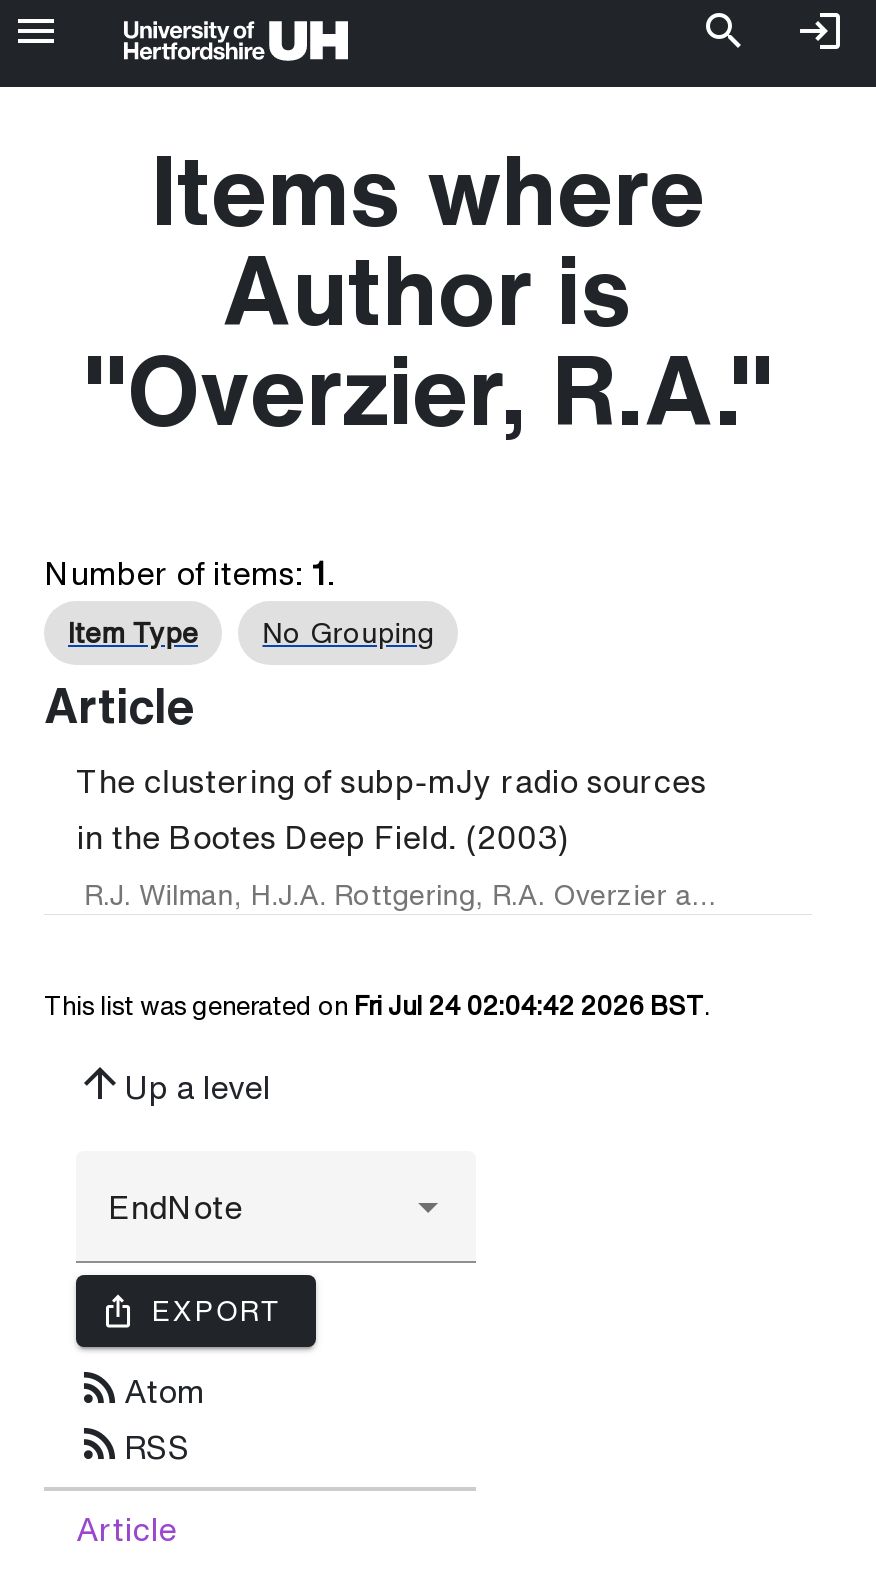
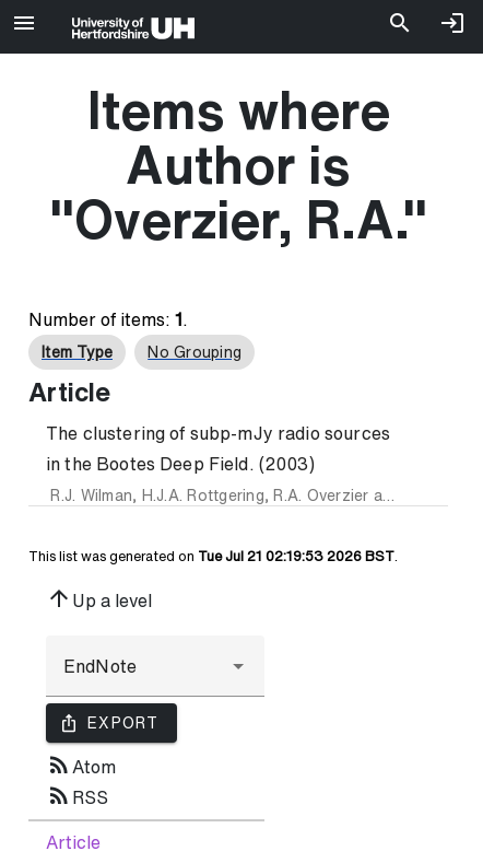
[44,994,710,1020] This list was generated on Fri Jul 24 02:04:42 2026 BST. -> [28,550,398,564] This list was generated on Tue Jul 21 02:19:53 2026 BST.

